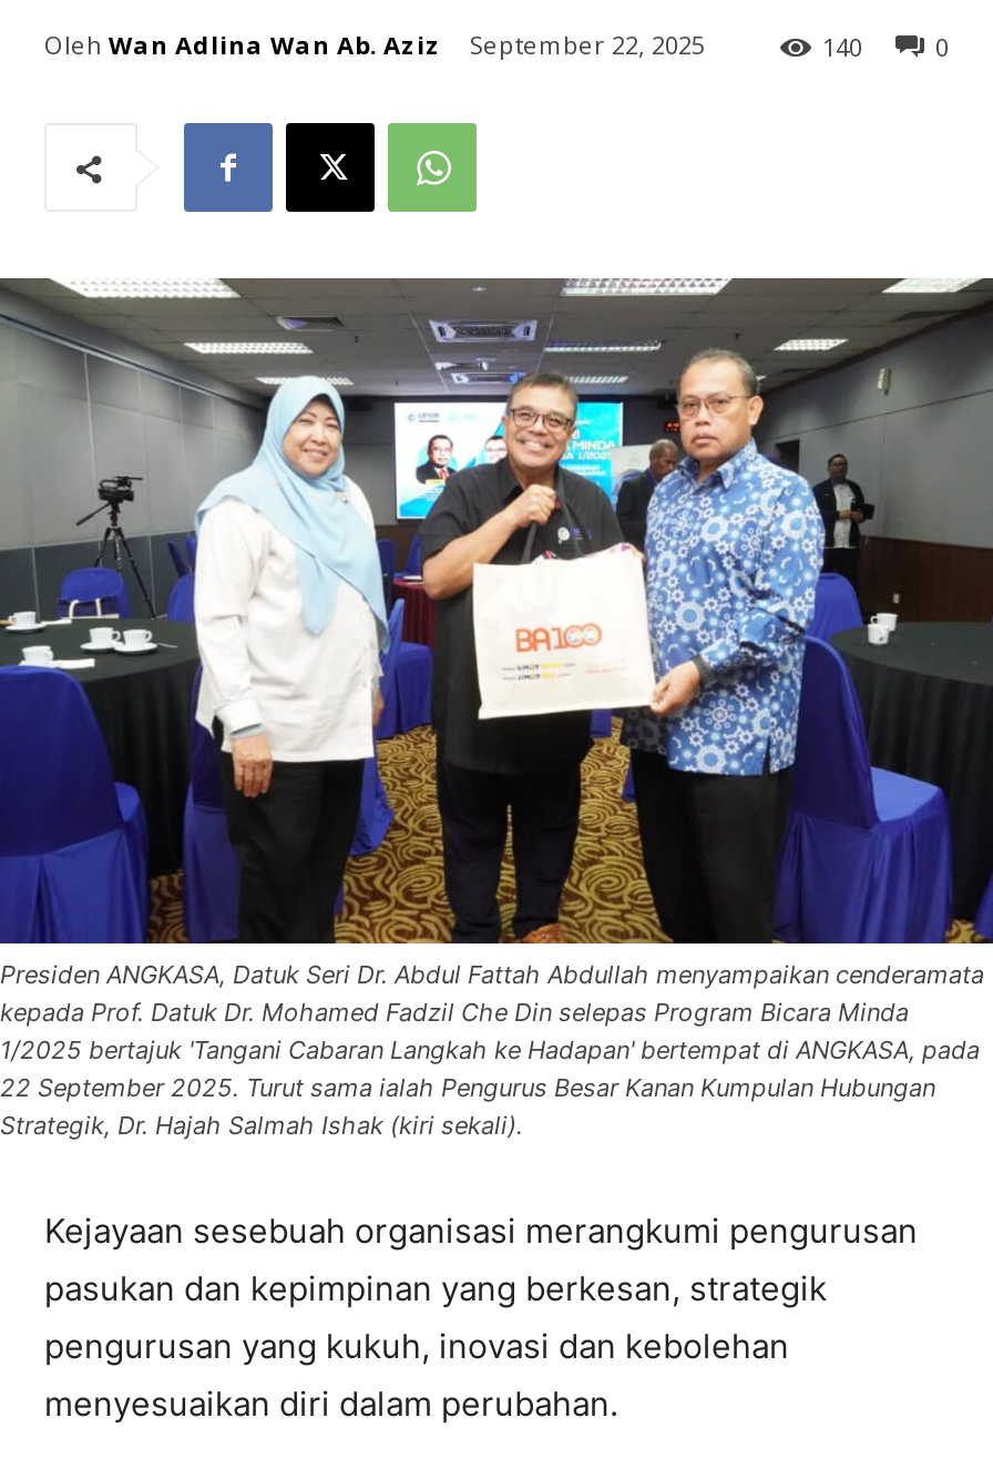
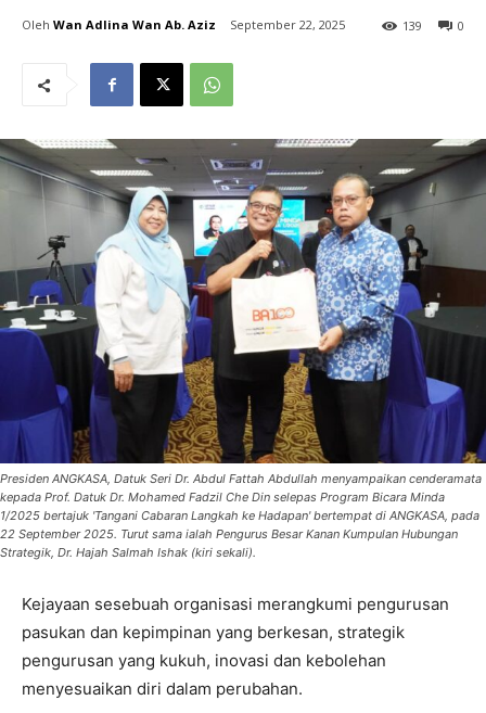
[822,31,862,64] 140 -> [402,18,422,34] 139

